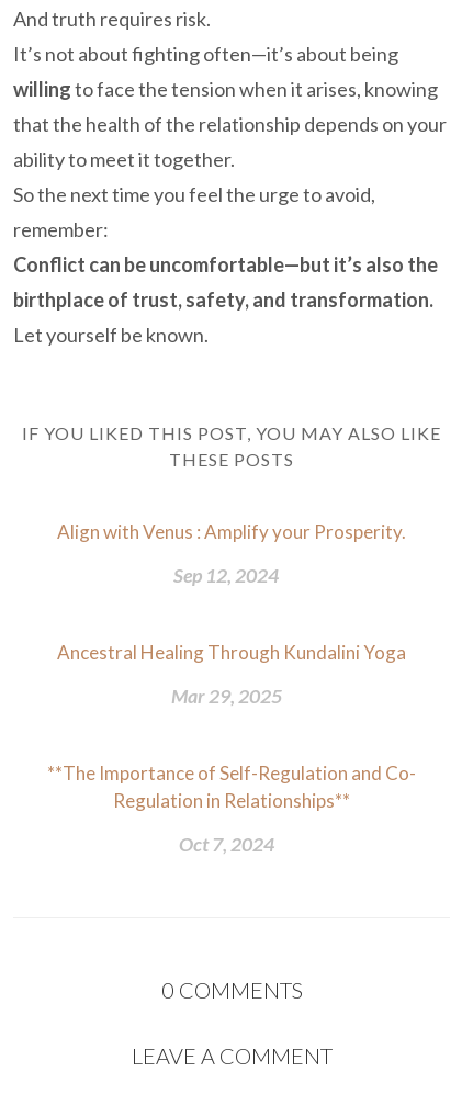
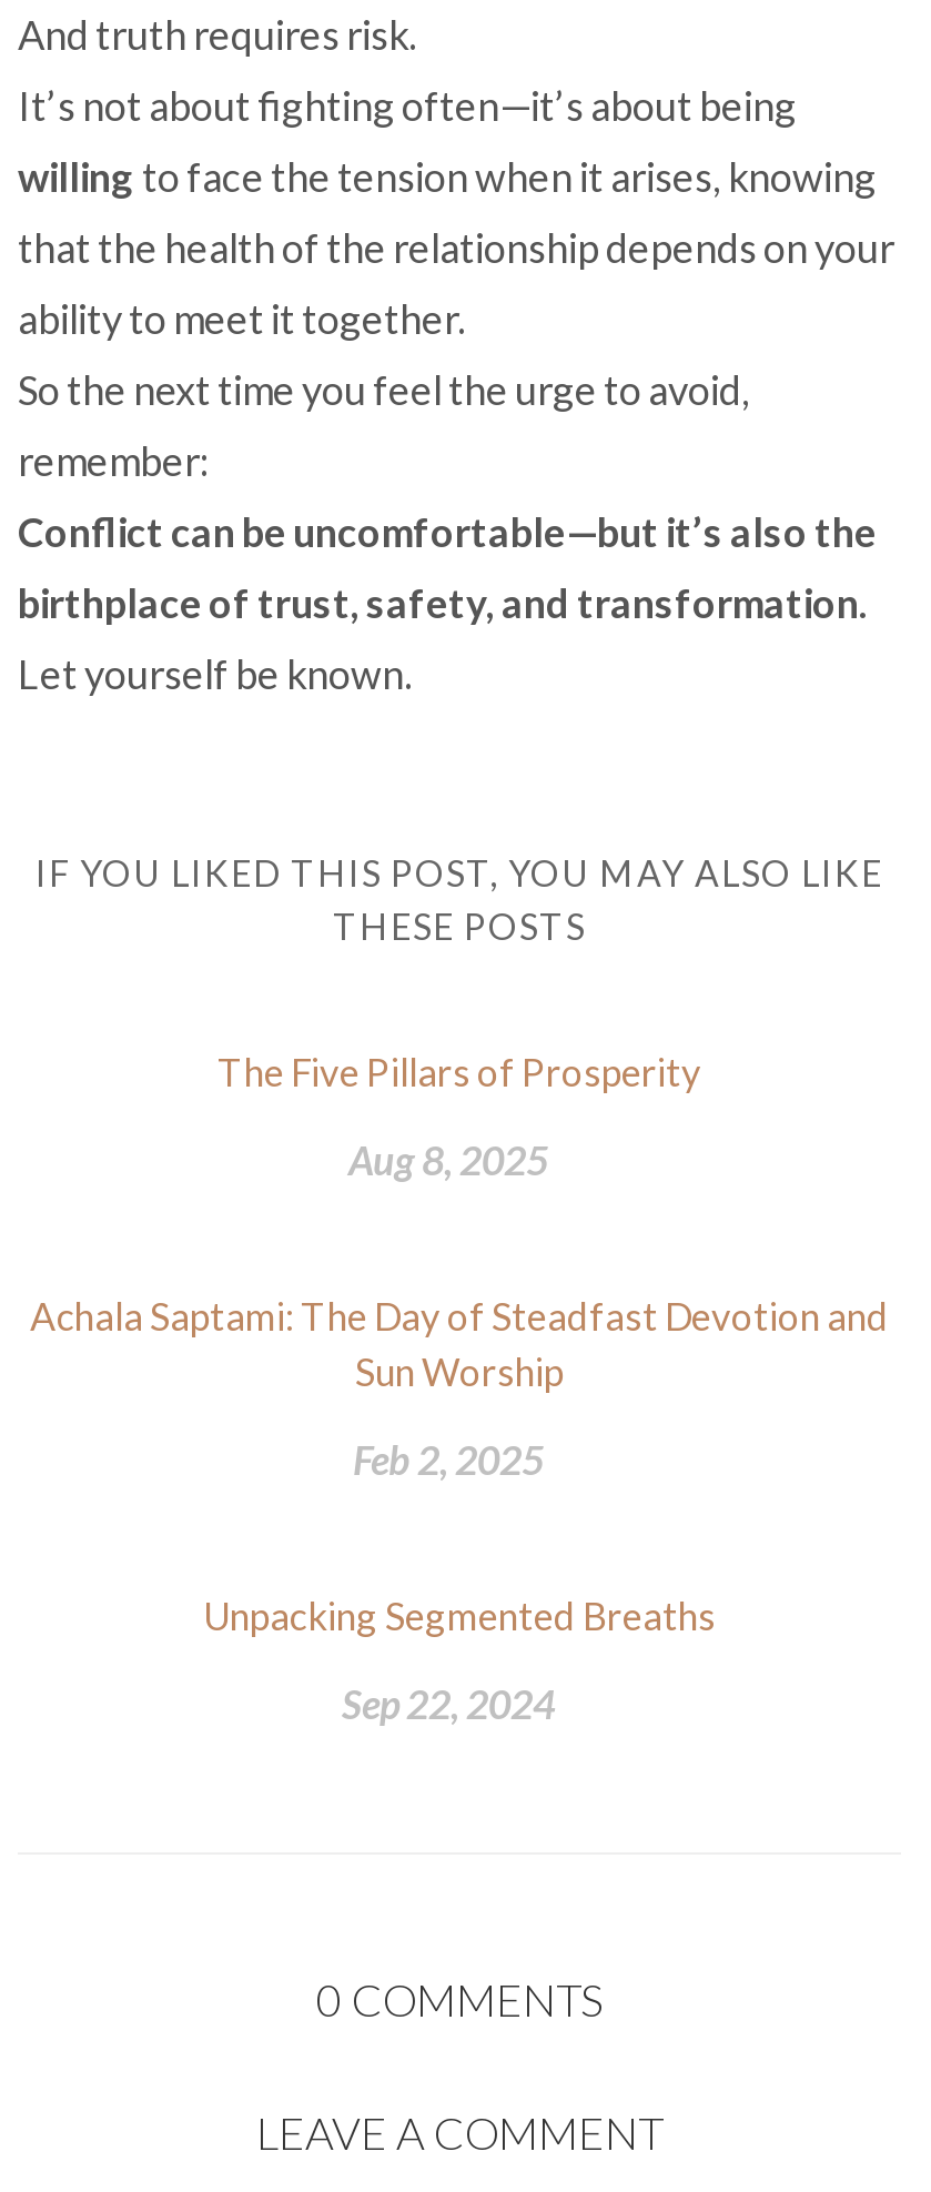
[57,520,406,543] Align with Venus : Amplify your Prosperity. -> [217,1049,701,1095] The Five Pillars of Prosperity
[173,563,279,587] Sep 12, 2024 -> [348,1135,548,1184] Aug 8, 2025
[57,641,406,664] Ancestral Healing Through Kundalini Yoga -> [30,1293,889,1395] Achala Saptami: The Day of Steadfast Devotion and | Sun Worship
[171,684,281,708] Mar 29, 2025 -> [353,1435,544,1484] Feb 2, 2025
[47,762,416,812] **The Importance of Self-Regulation and Co- | Regulation in Relationships** -> [203,1593,716,1639] Unpacking Segmented Breaths
[178,832,274,856] Oct 7, 2024 -> [342,1679,555,1728] Sep 22, 2024

